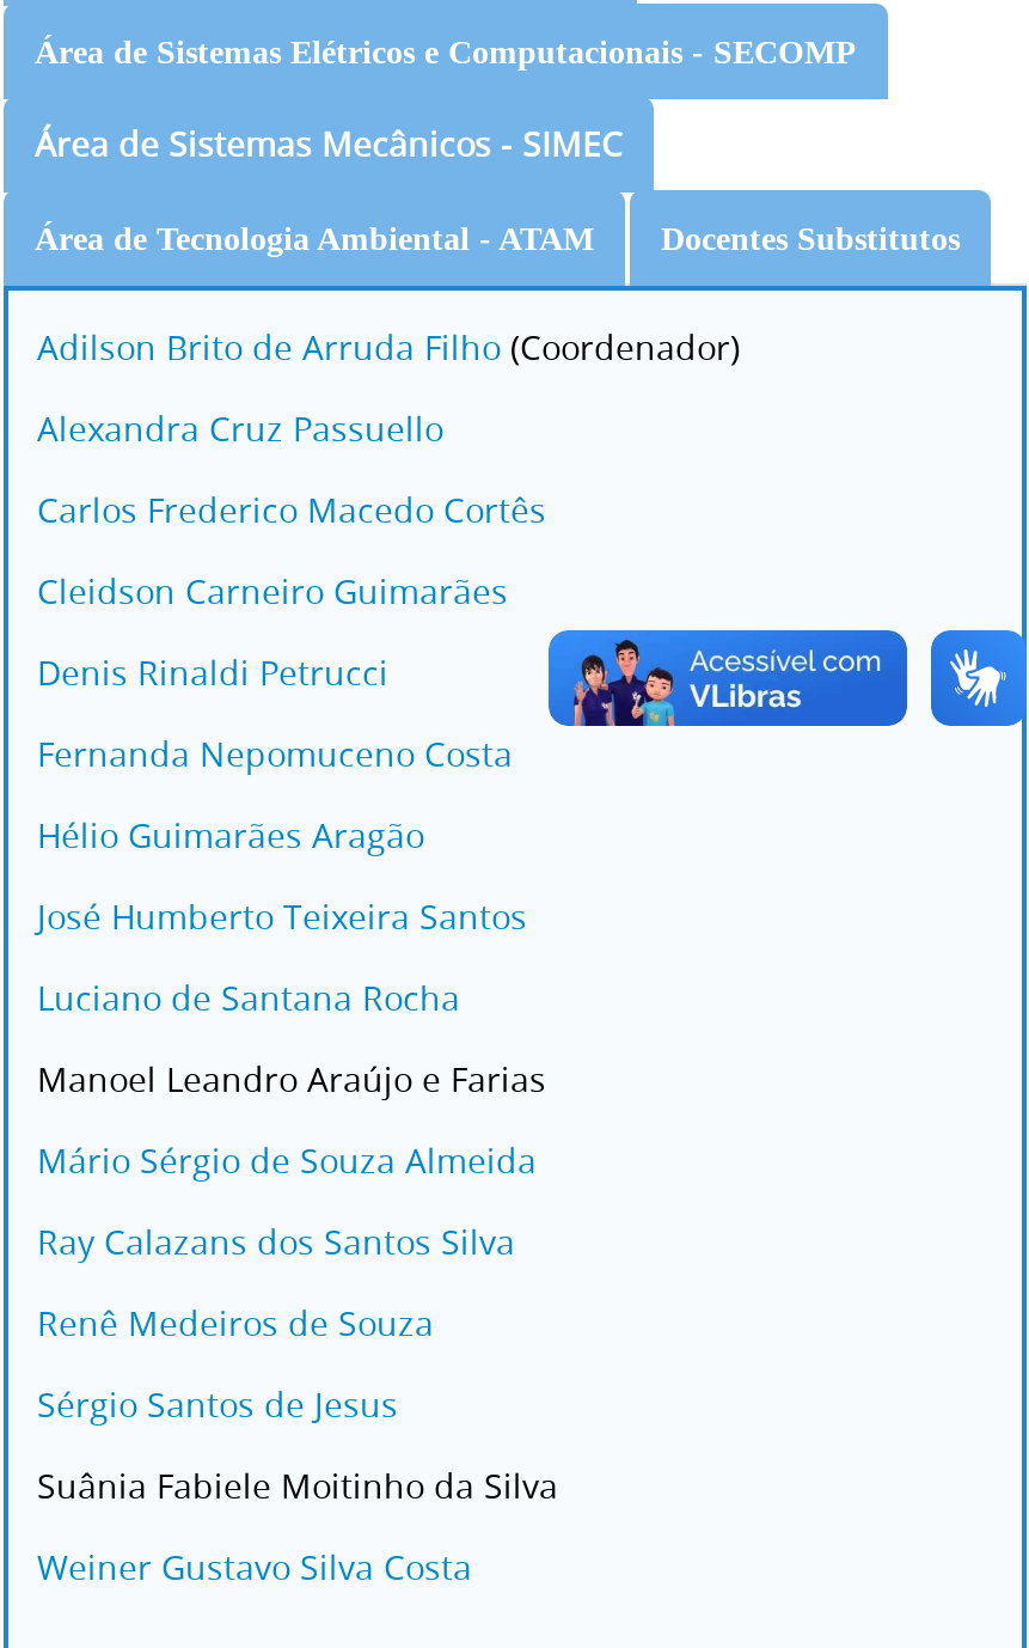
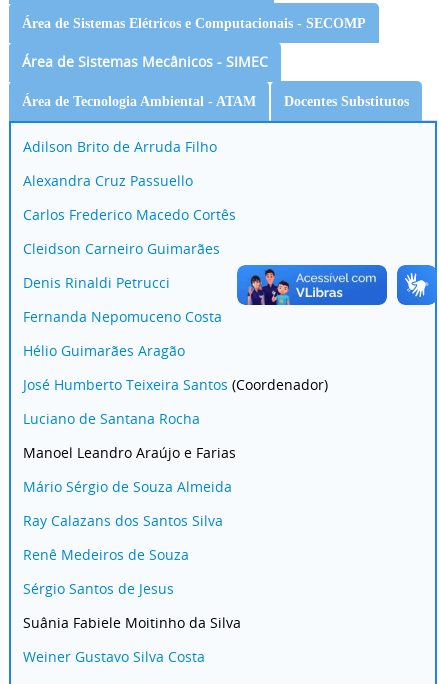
[37,323,740,369] Adilson Brito de Arruda Filho (Coordenador) -> [23,137,217,156] Adilson Brito de Arruda Filho
[37,892,527,938] José Humberto Teixeira Santos -> [23,375,328,394] José Humberto Teixeira Santos (Coordenador)

